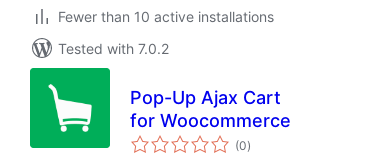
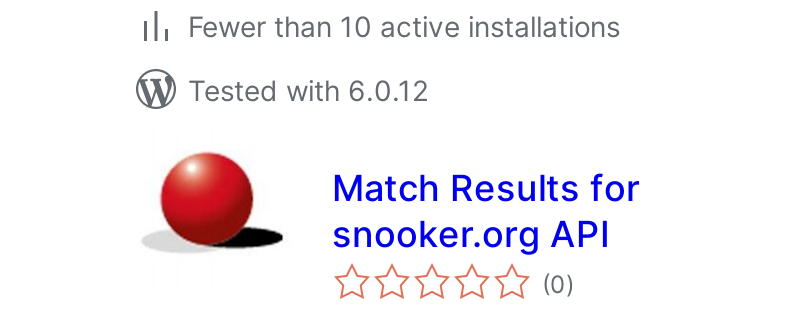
[58,40,169,57] Tested with 7.0.2 -> [188,73,428,107] Tested with 6.0.12
[29,67,291,149] [image] | Pop-Up Ajax Cart | for Woocommerce -> [132,129,640,289] [image] | Match Results for | snooker.org API

